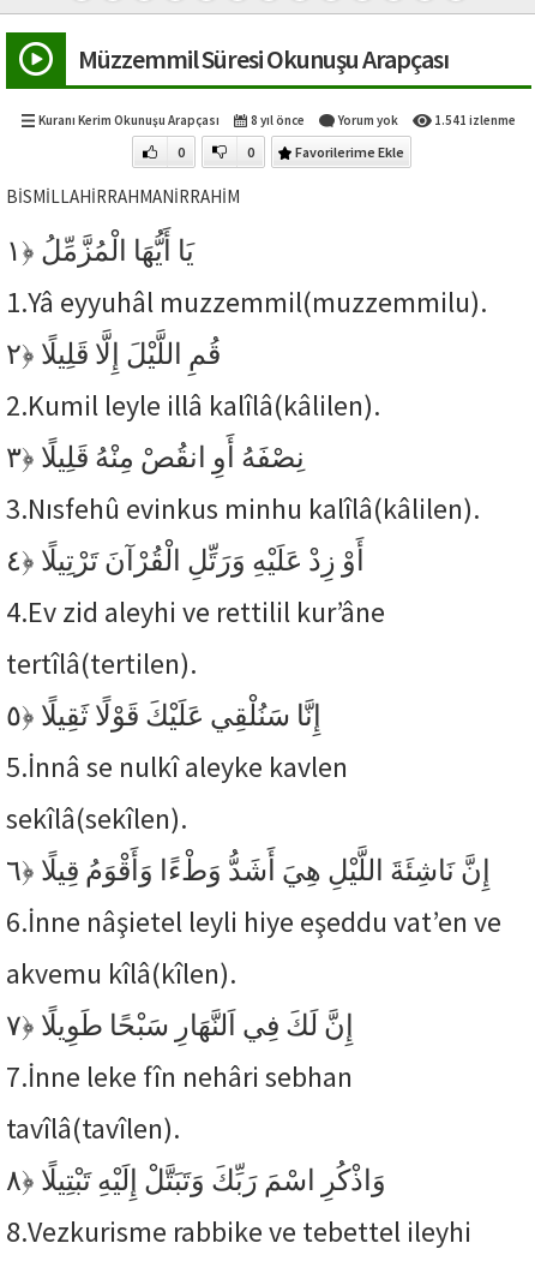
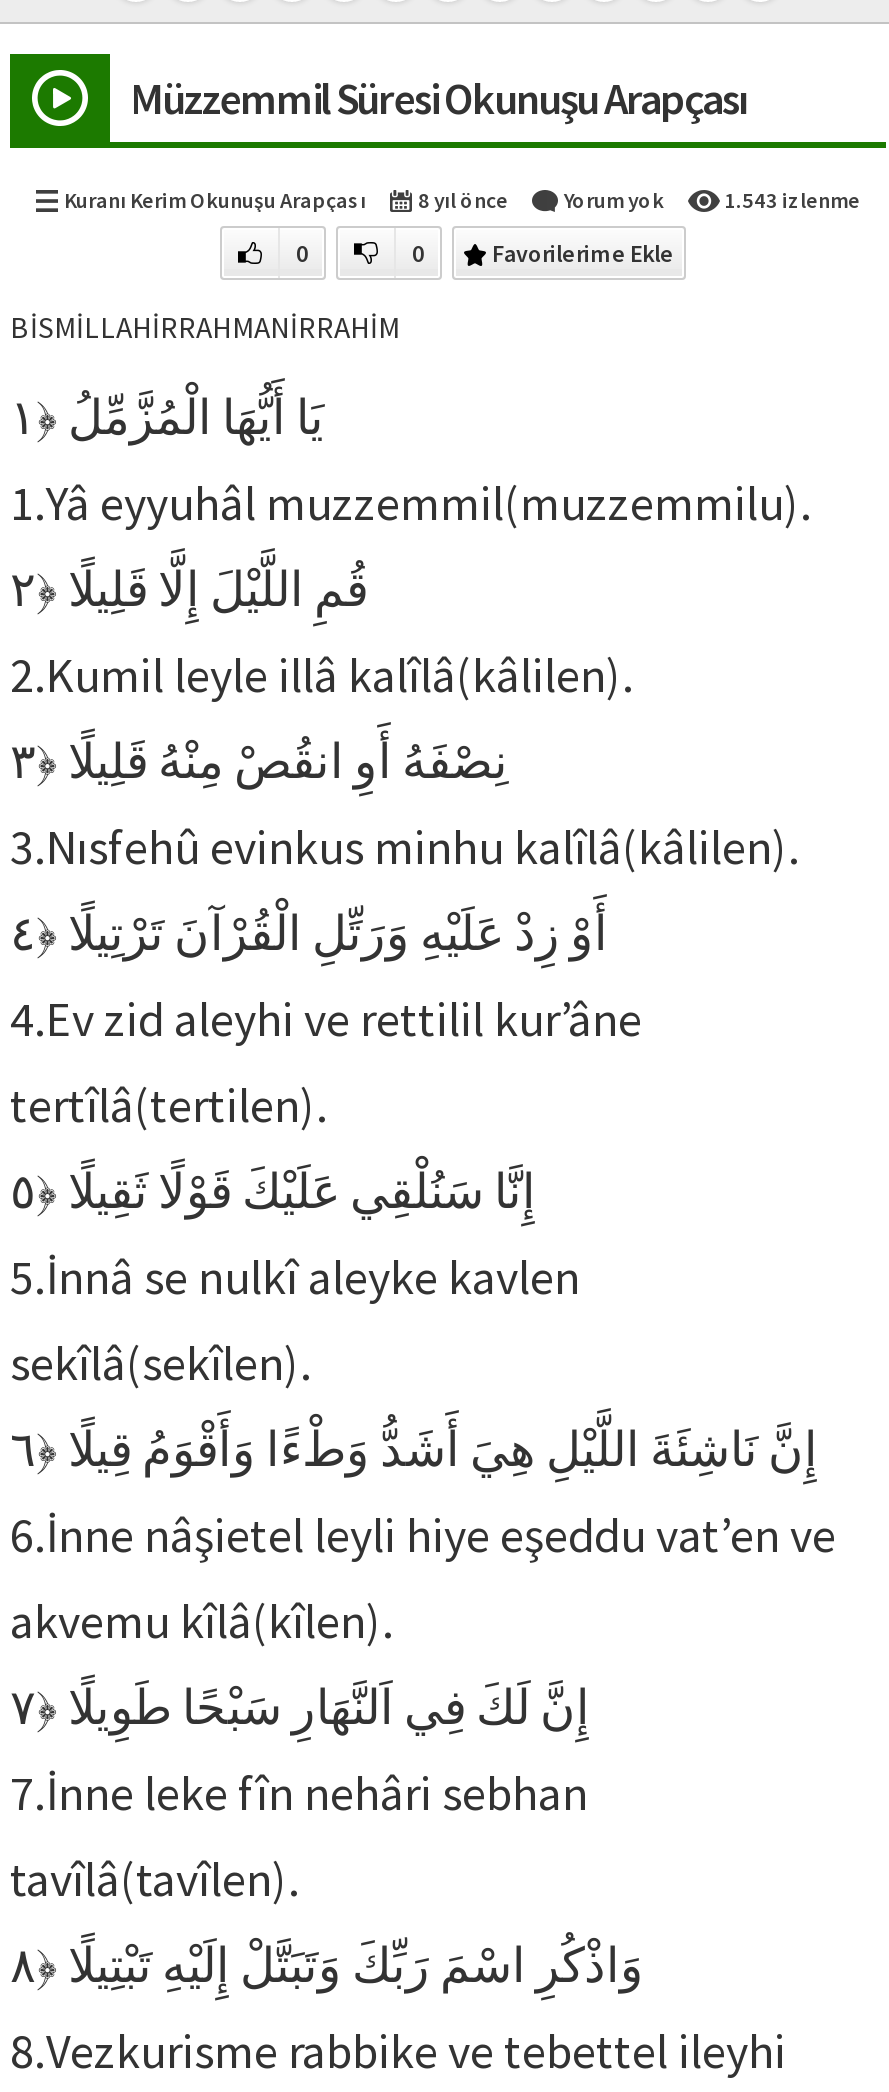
[38,112,516,129] Kuranı Kerim Okunuşu Arapçası 8 yıl önce Yorum yok 1.541 izlenme -> [64,186,860,214] Kuranı Kerim Okunuşu Arapçası 8 yıl önce Yorum yok 1.543 izlenme

